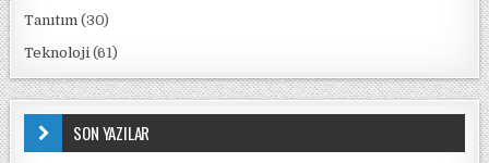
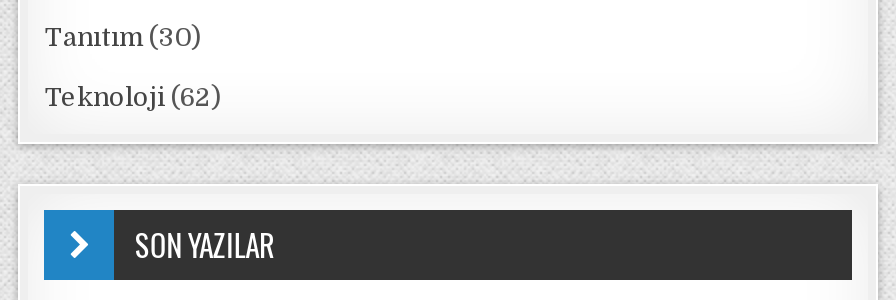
[25,45,118,61] Teknoloji (61) -> [45,82,221,112] Teknoloji (62)

